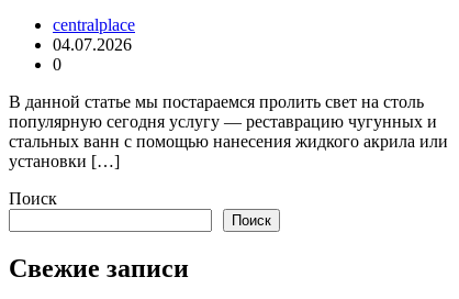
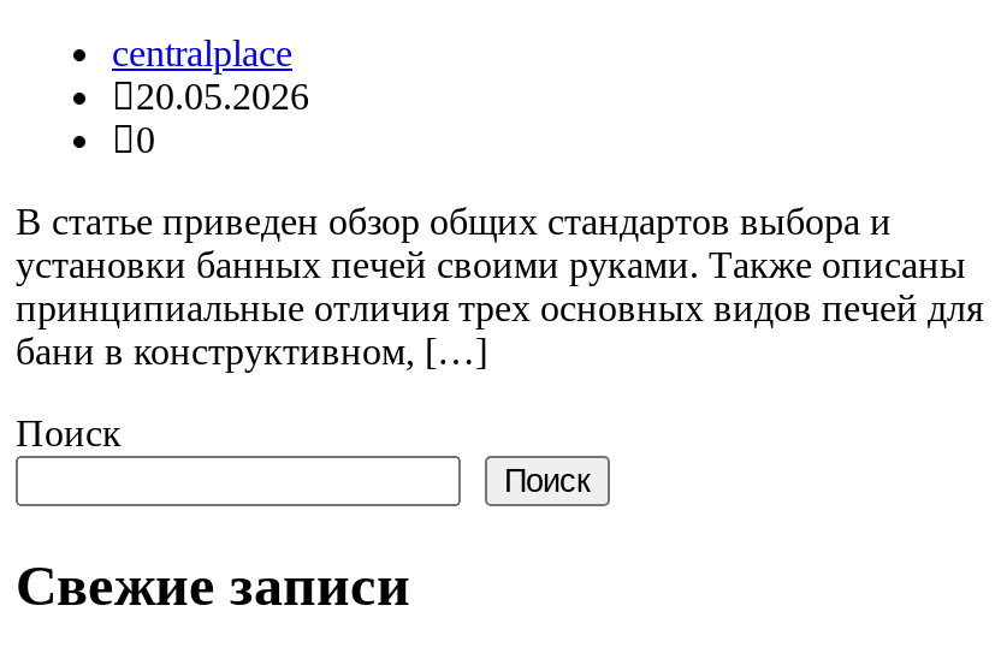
[53,35,132,54] 04.07.2026 -> [136,76,309,116] 20.05.2026
[9,92,448,170] В данной статье мы постараемся пролить свет на столь | популярную сегодня услугу — реставрацию чугунных и | стальных ванн с помощью нанесения жидкого акрила или | установки […] -> [16,201,983,371] В статье приведен обзор общих стандартов выбора и | установки банных печей своими руками. Также описаны | принципиальные отличия трех основных видов печей для | бани в конструктивном, […]

